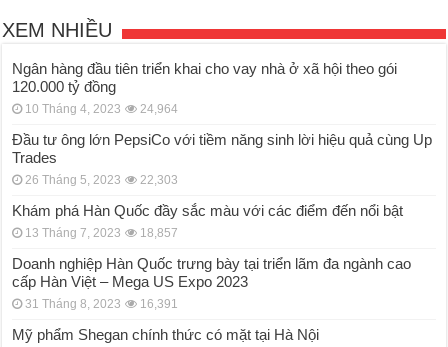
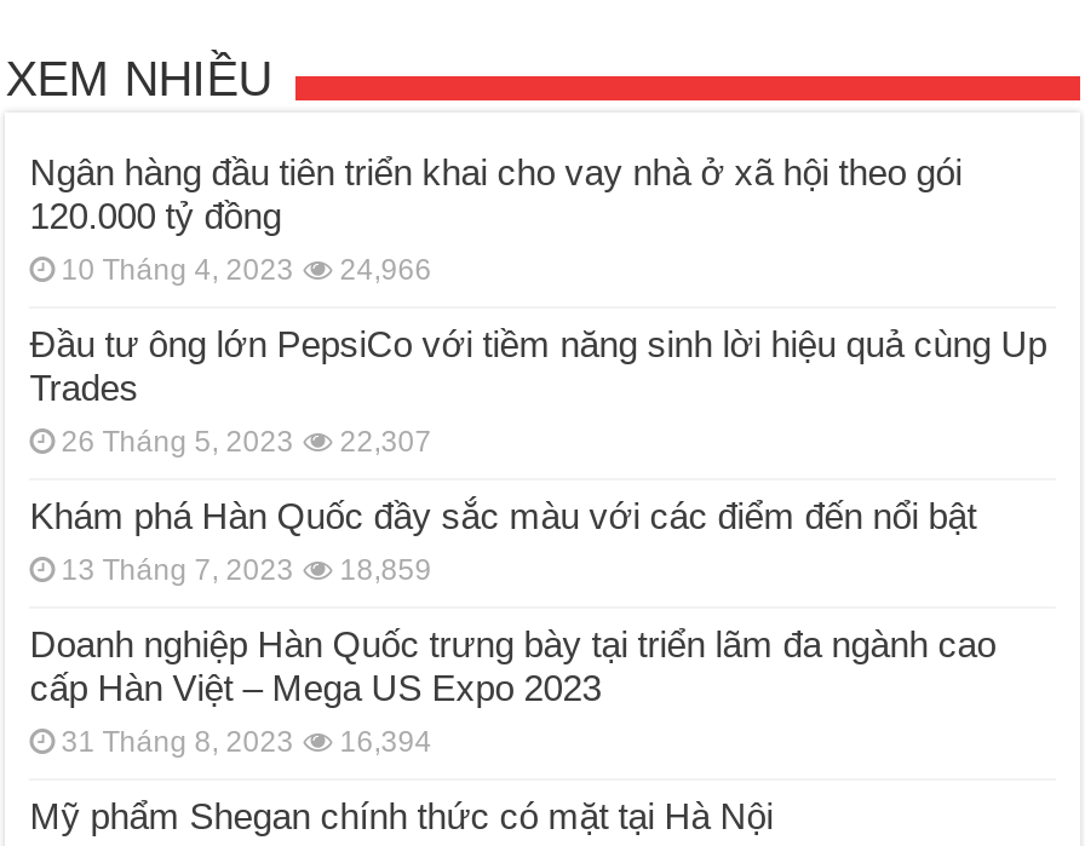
[25,102,178,116] 10 Tháng 4, 2023 24,964 -> [61,252,432,286] 10 Tháng 4, 2023 24,966
[25,173,178,187] 26 Tháng 5, 2023 22,303 -> [61,424,432,458] 26 Tháng 5, 2023 22,307
[25,226,178,240] 13 Tháng 7, 2023 18,857 -> [61,552,432,586] 13 Tháng 7, 2023 18,859
[25,297,178,311] 31 Tháng 8, 2023 16,391 -> [61,724,432,758] 31 Tháng 8, 2023 16,394

